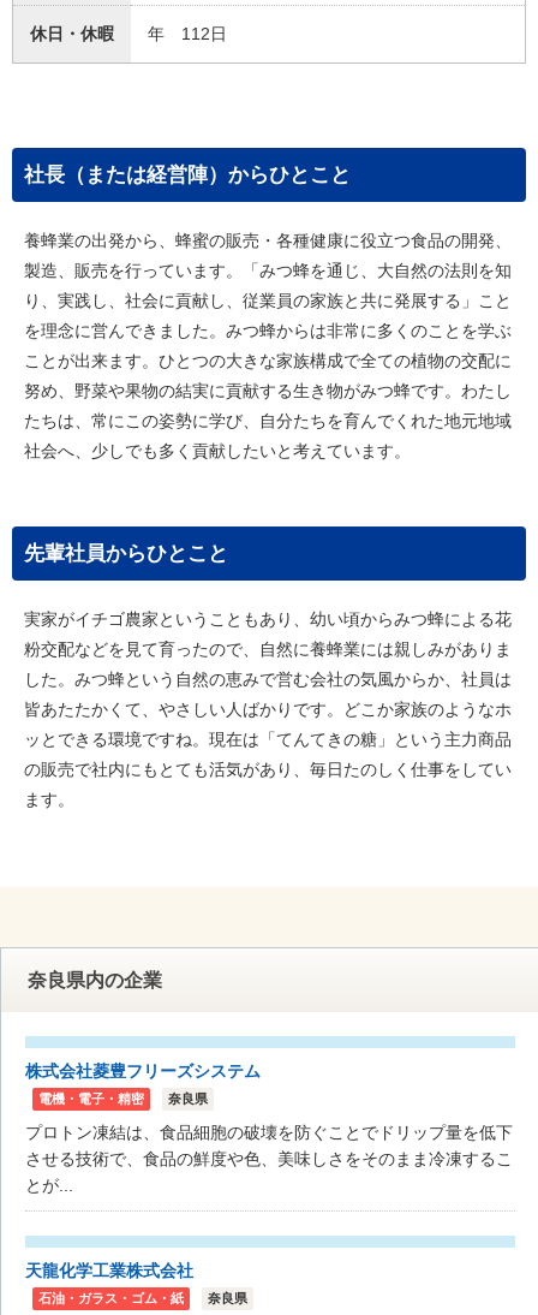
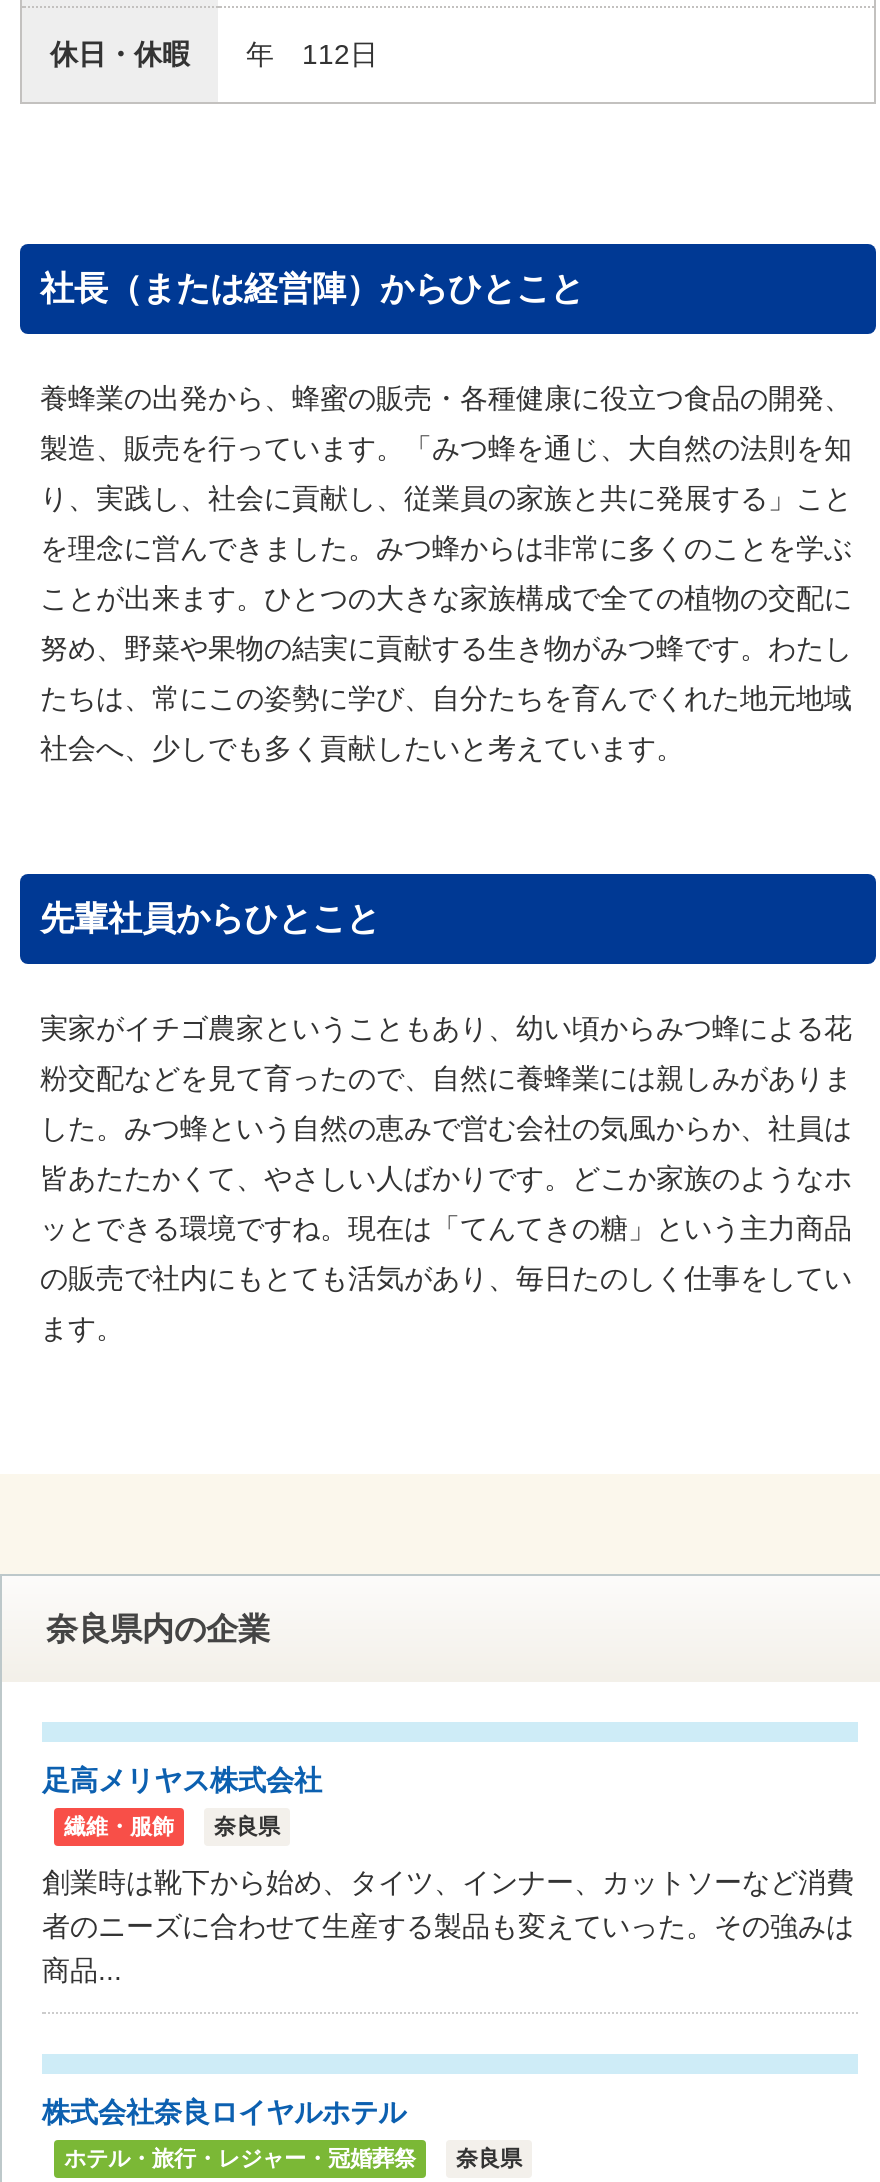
[25,1061,261,1081] 株式会社菱豊フリーズシステム -> [42,1764,322,1796] 足高メリヤス株式会社
[38,1091,144,1106] 電機・電子・精密 -> [64,1814,174,1838] 繊維・服飾
[25,1123,513,1195] プロトン凍結は、食品細胞の破壊を防ぐことでドリップ量を低下 | させる技術で、食品の鮮度や色、美味しさをそのまま冷凍するこ | とが... -> [42,1866,854,1986] 創業時は靴下から始め、タイツ、インナー、カットソーなど消費 | 者のニーズに合わせて生産する製品も変えていった。その強みは | 商品...
[25,1261,193,1280] 天龍化学工業株式会社 -> [42,2096,406,2128] 株式会社奈良ロイヤルホテル
[38,1291,184,1305] 石油・ガラス・ゴム・紙 -> [64,2146,416,2170] ホテル・旅行・レジャー・冠婚葬祭

